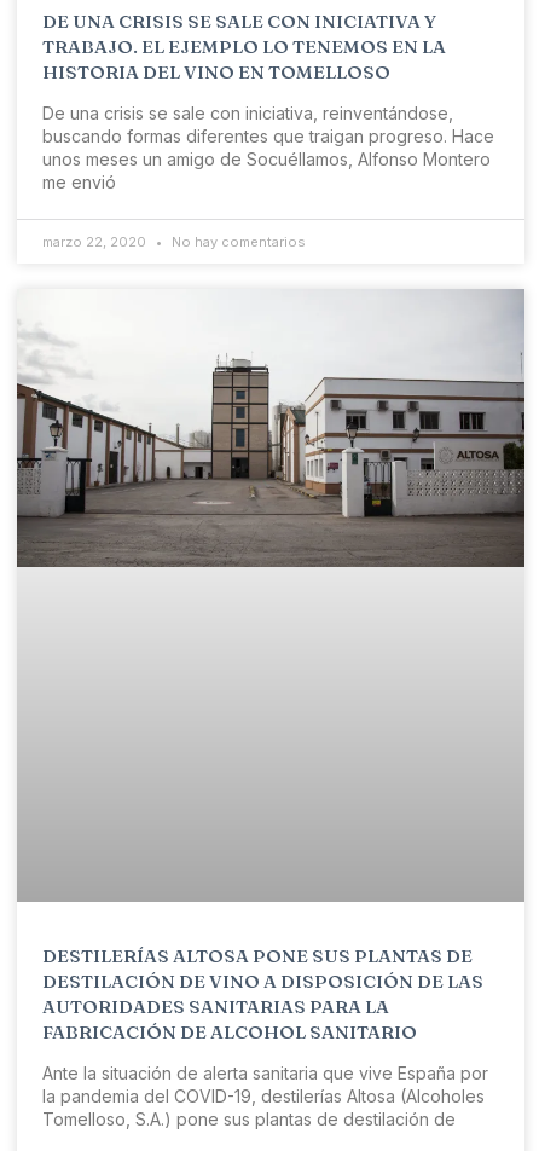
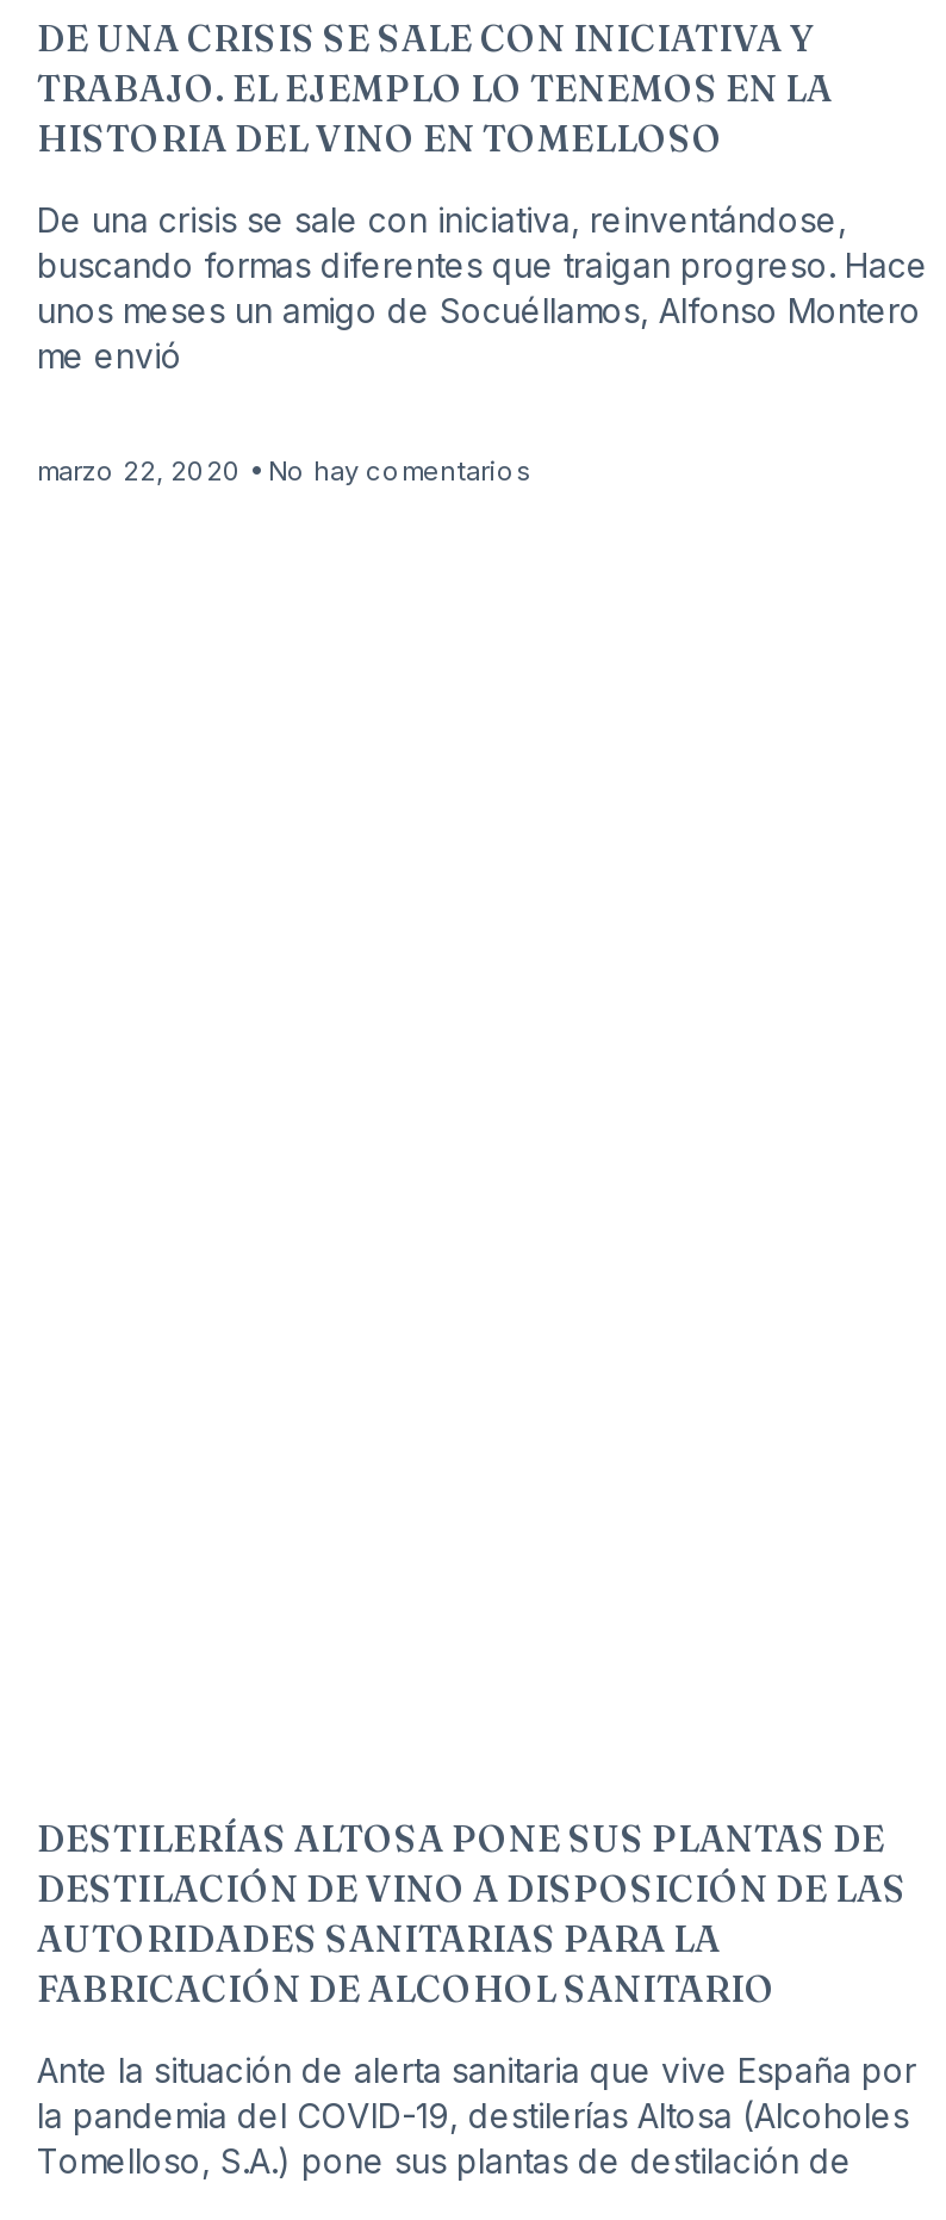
[15,288,527,903] [image] -> none

